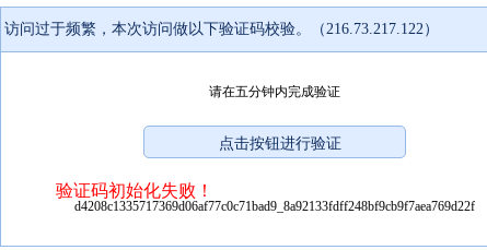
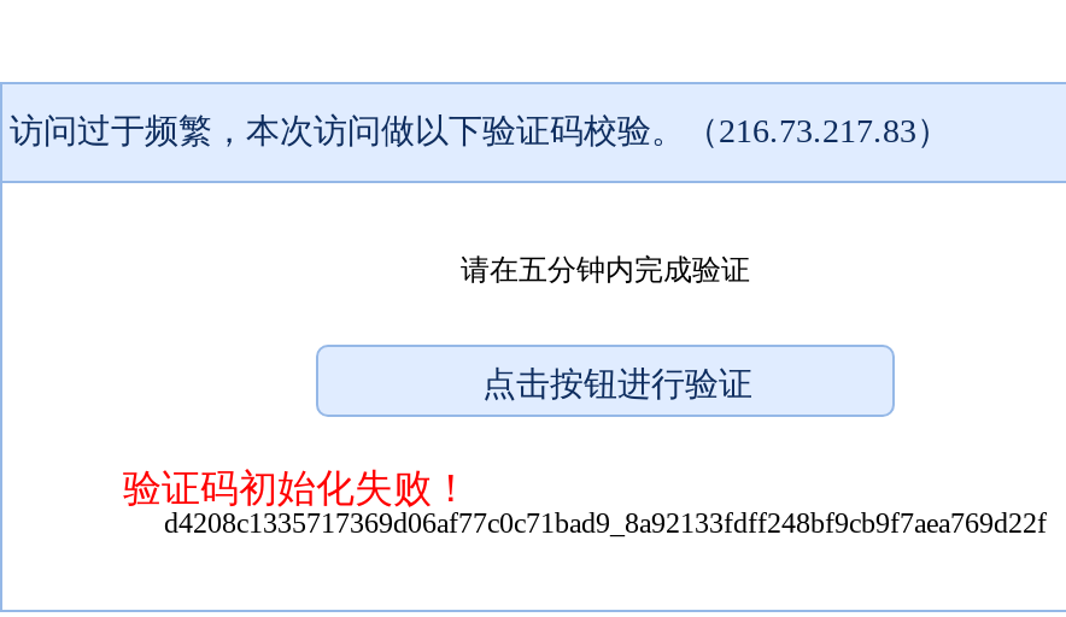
[4,21,439,37] 访问过于频繁，本次访问做以下验证码校验。（216.73.217.122） -> [10,113,950,149] 访问过于频繁，本次访问做以下验证码校验。（216.73.217.83）

